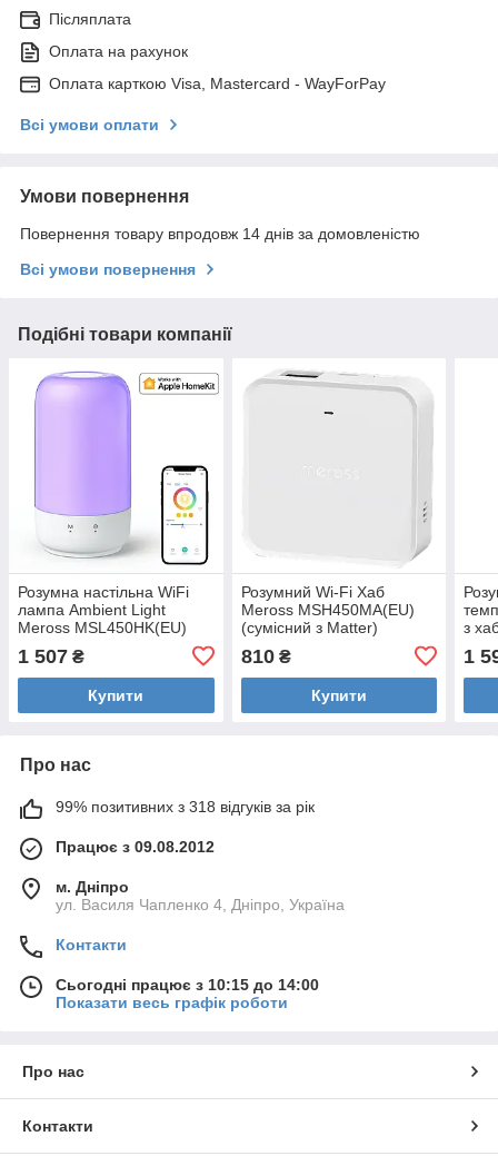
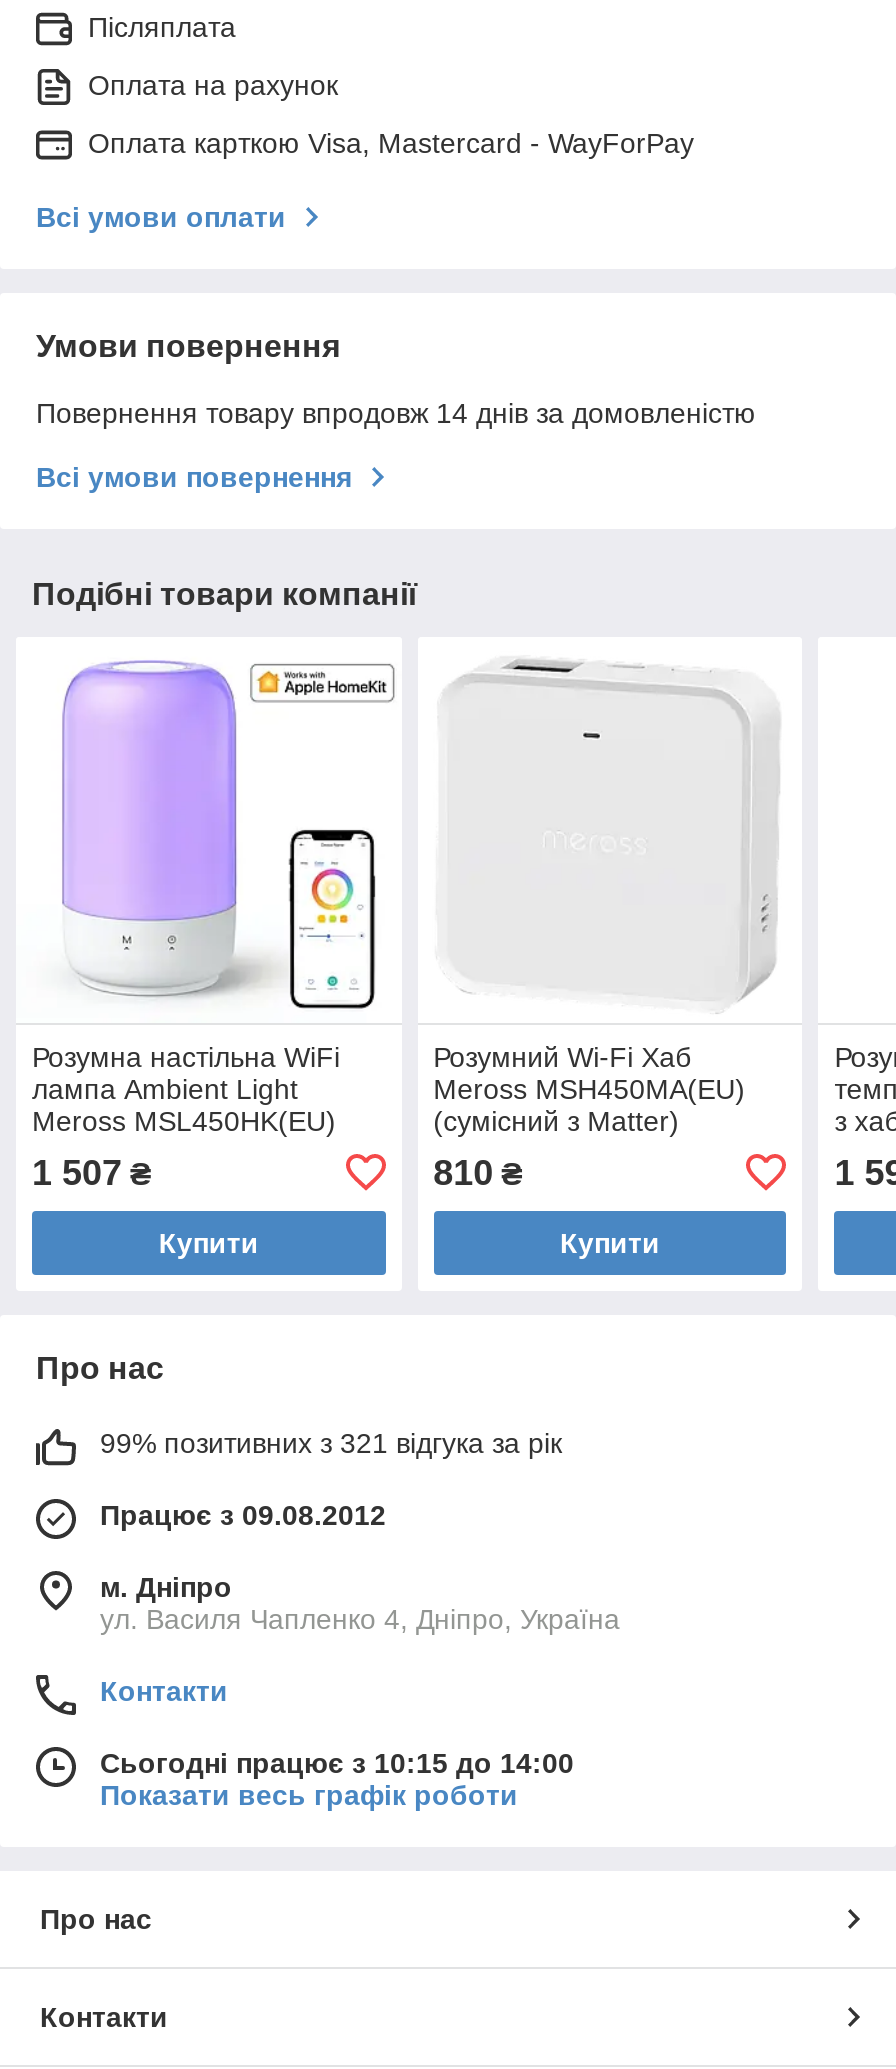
[56,798,315,815] 99% позитивних з 318 відгуків за рік -> [100,1427,562,1459] 99% позитивних з 321 відгука за рік

